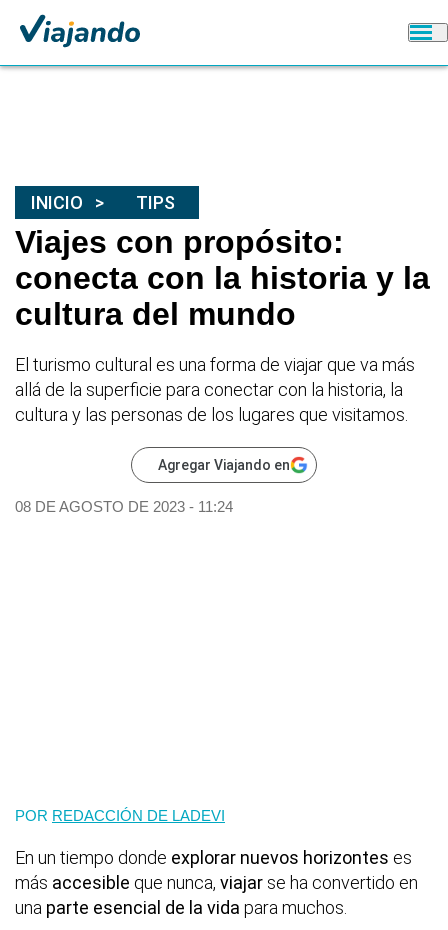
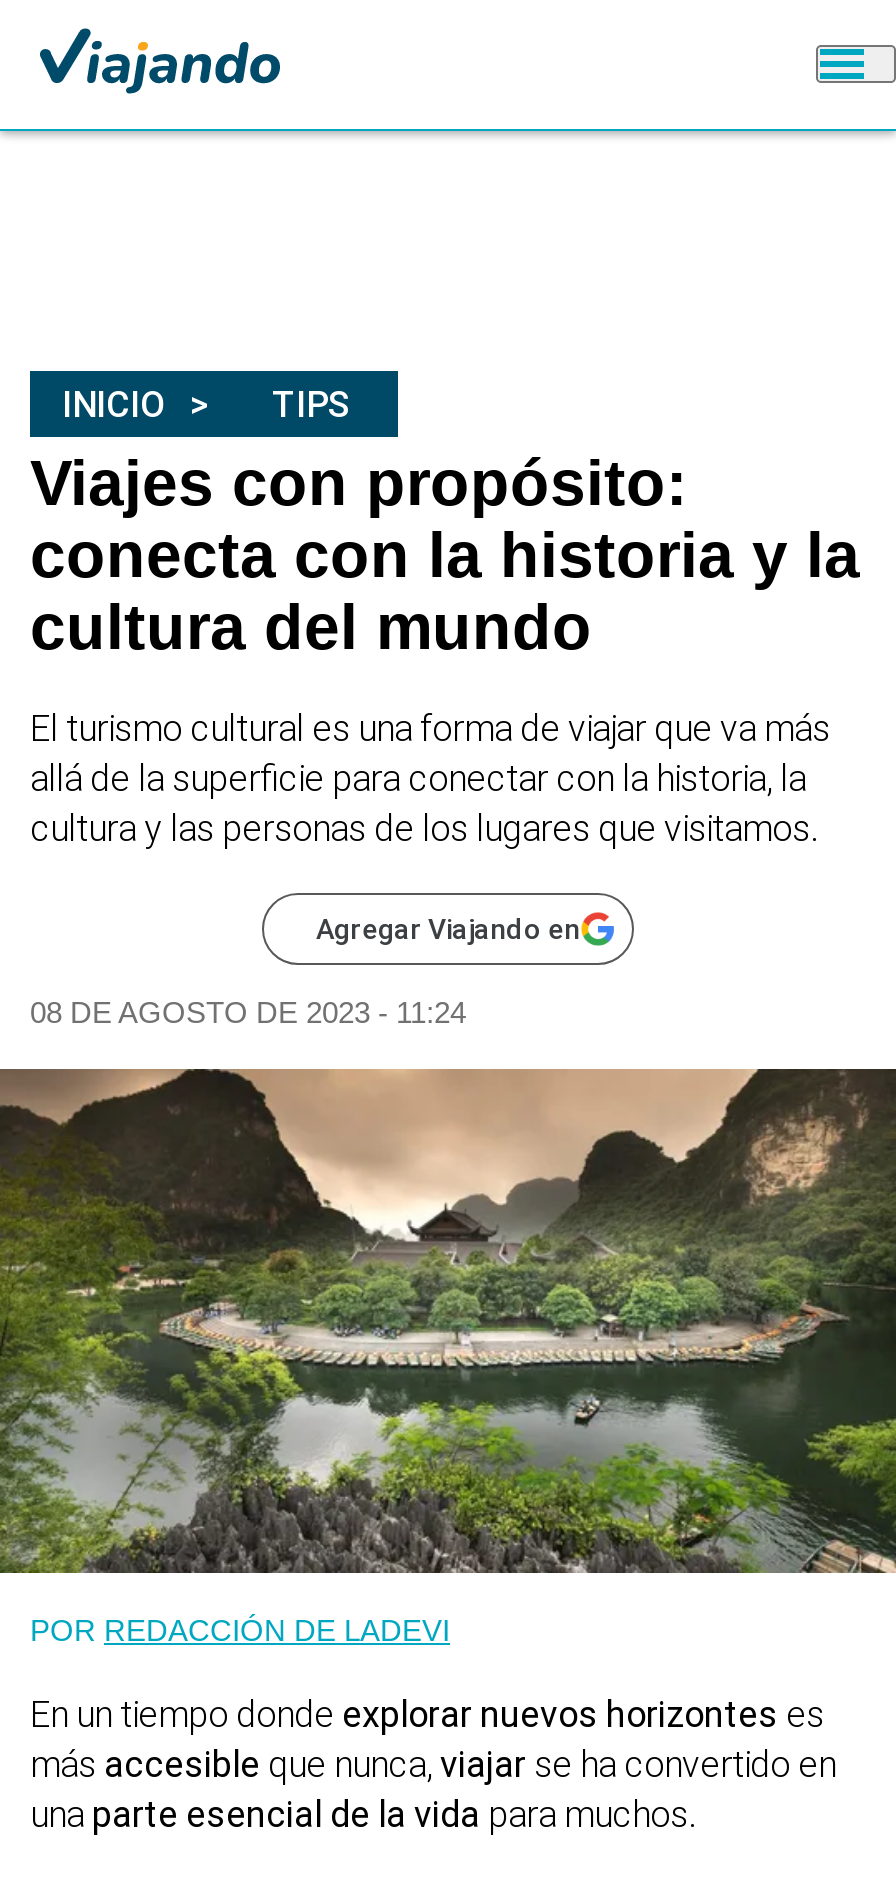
none -> [6,1067,890,1575] [image]

